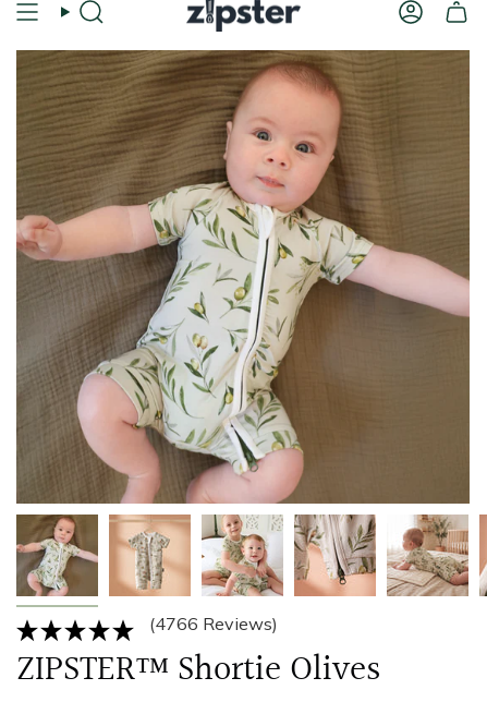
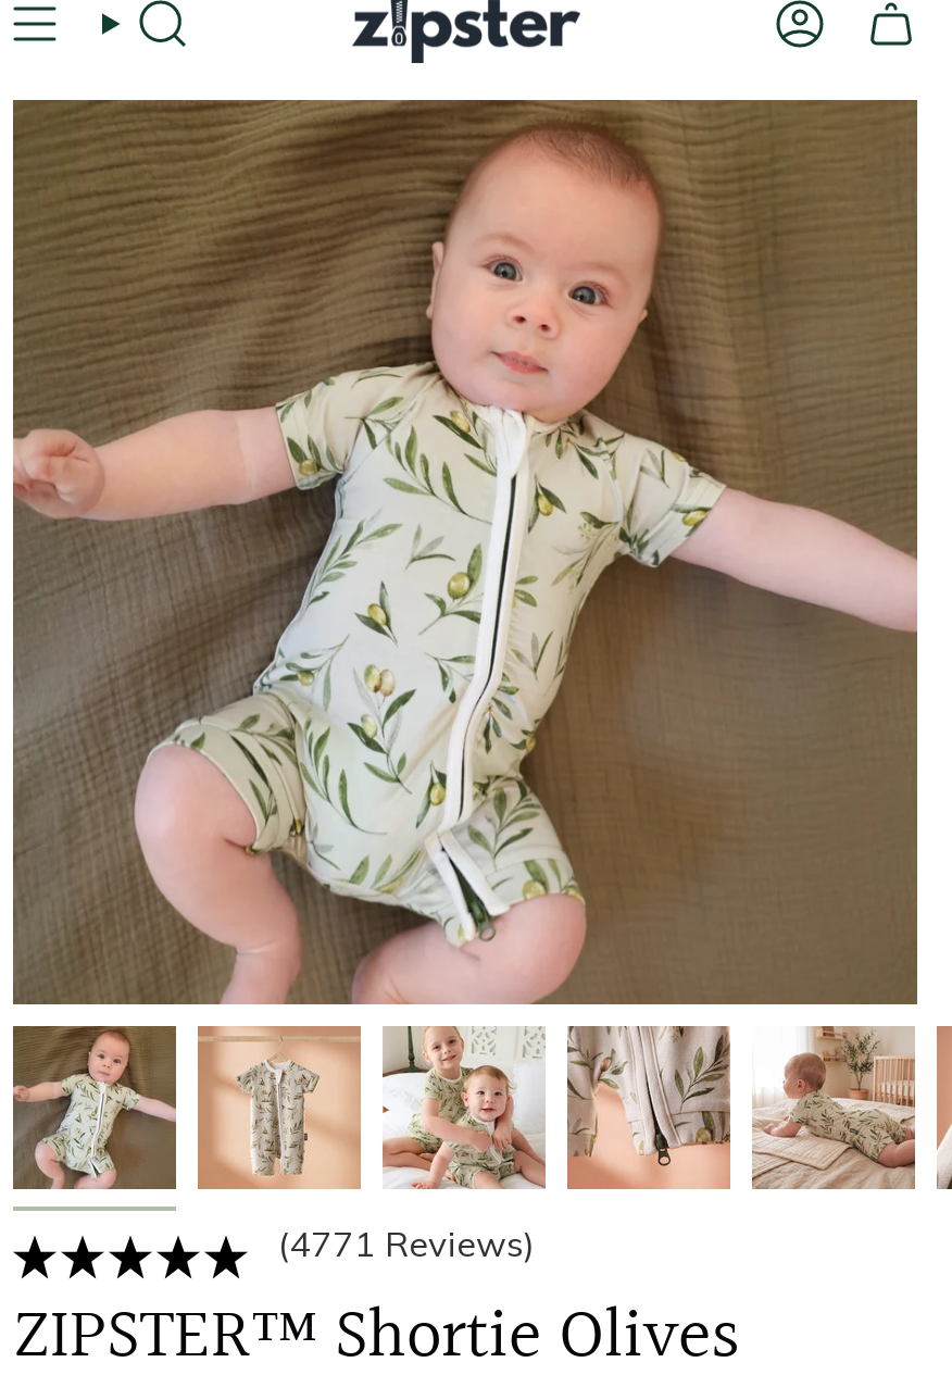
[149,613,278,634] (4766 Reviews) -> [278,1222,535,1265] (4771 Reviews)

